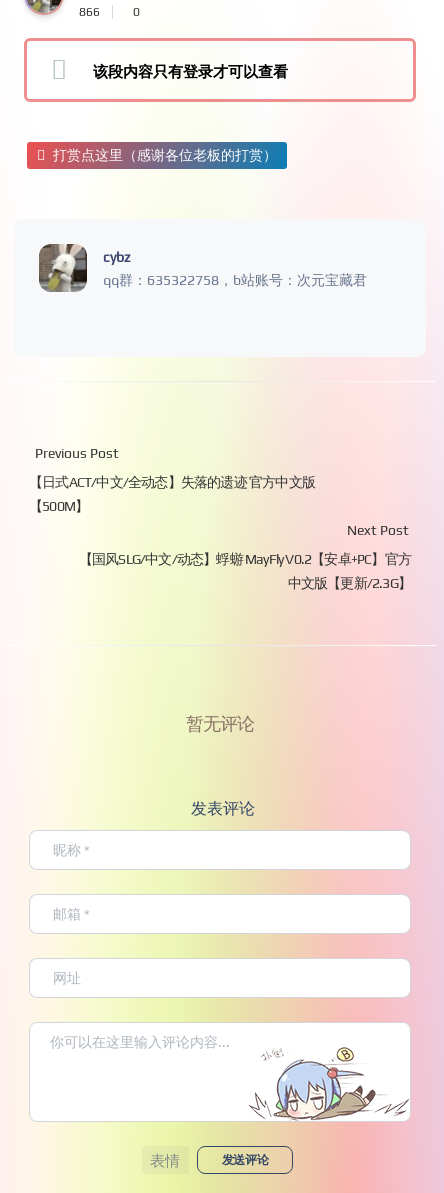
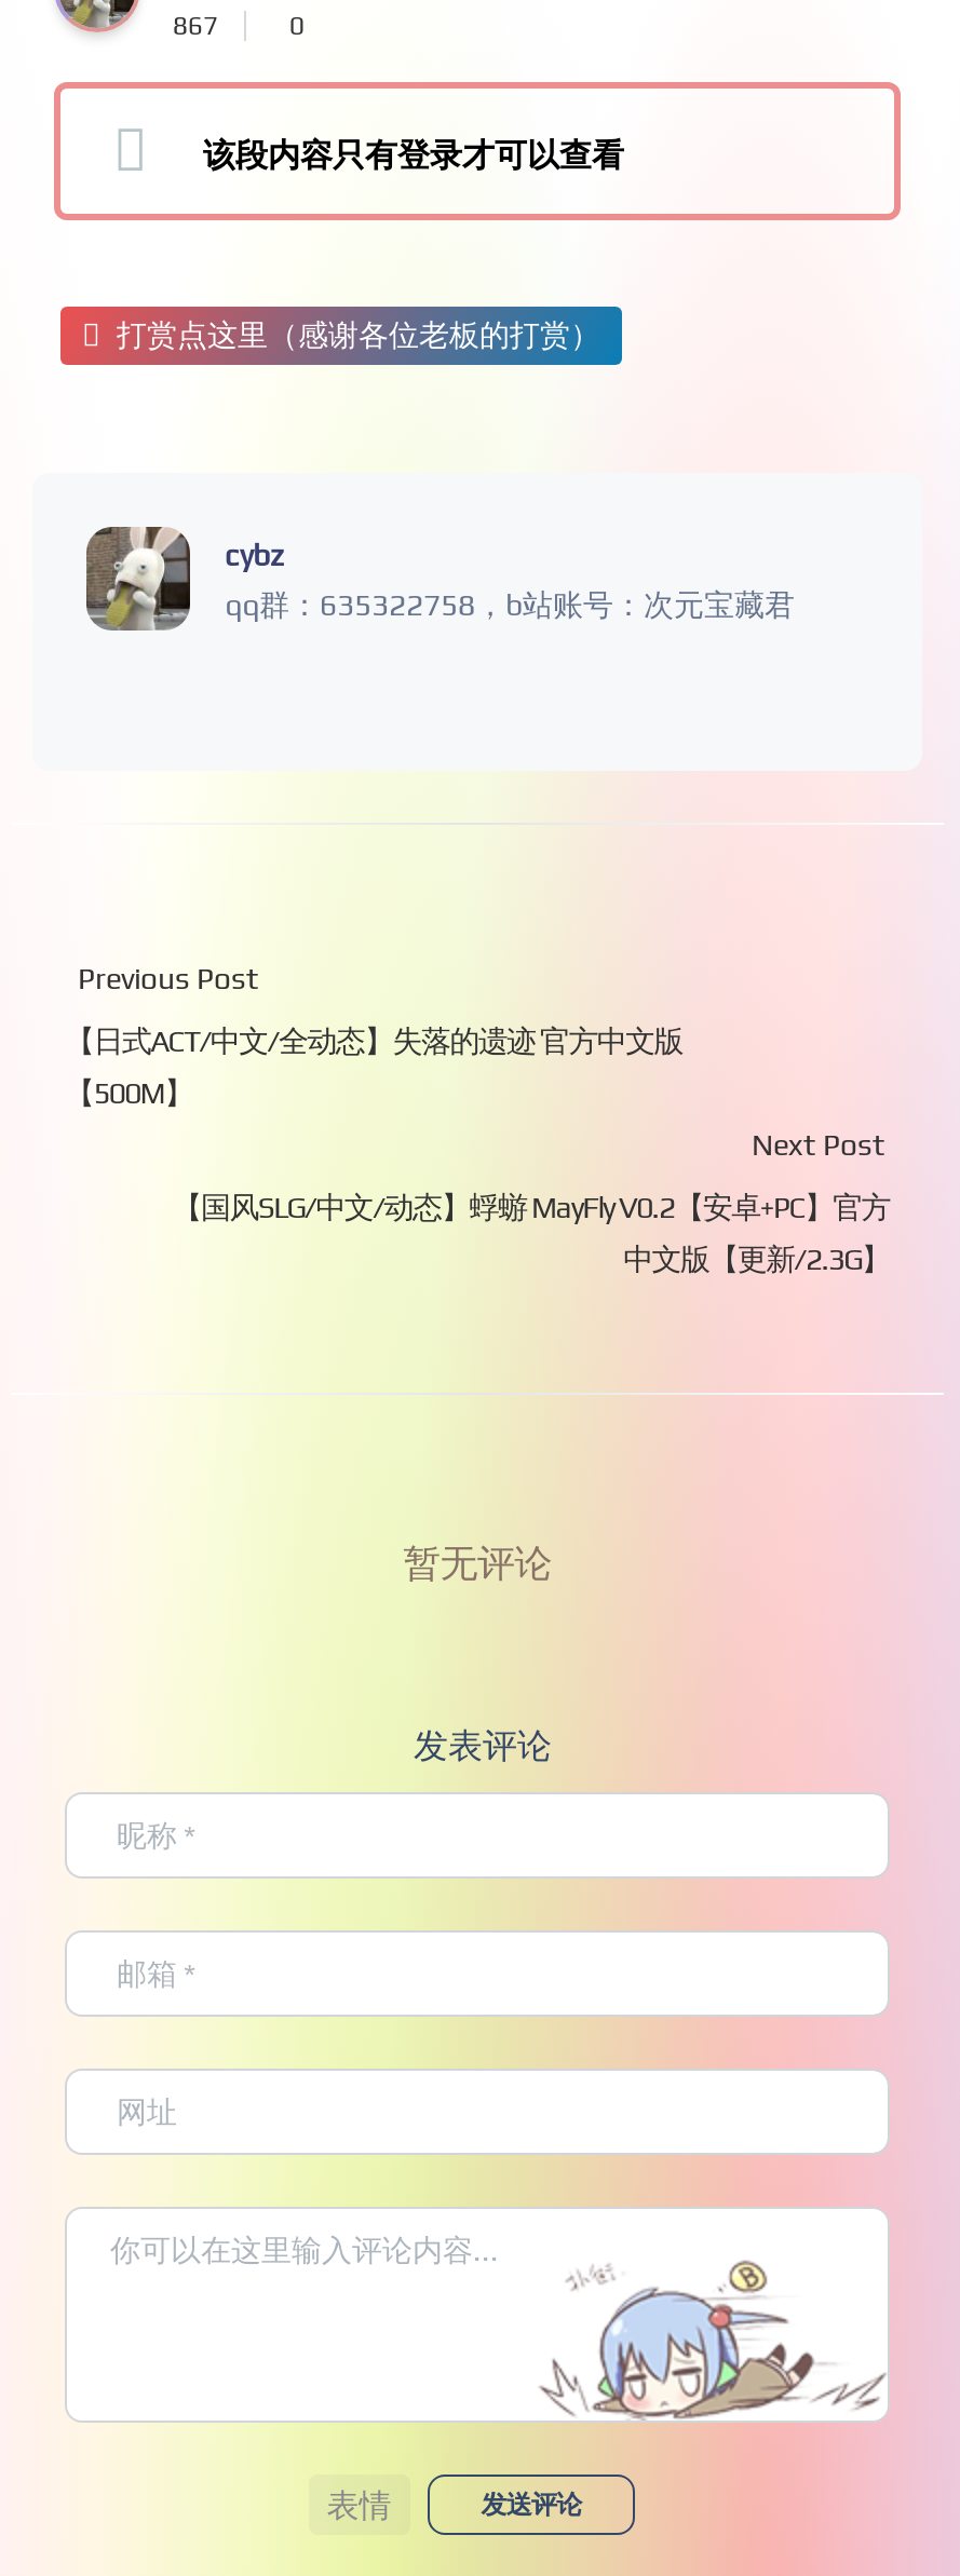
[79,5,100,19] 866 -> [173,11,218,41] 867

